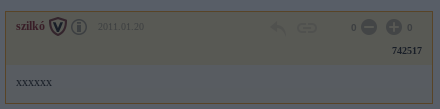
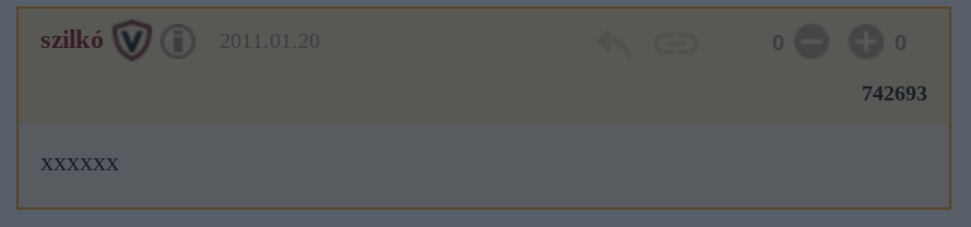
[392,45,422,56] 742517 -> [862,81,927,105] 742693

